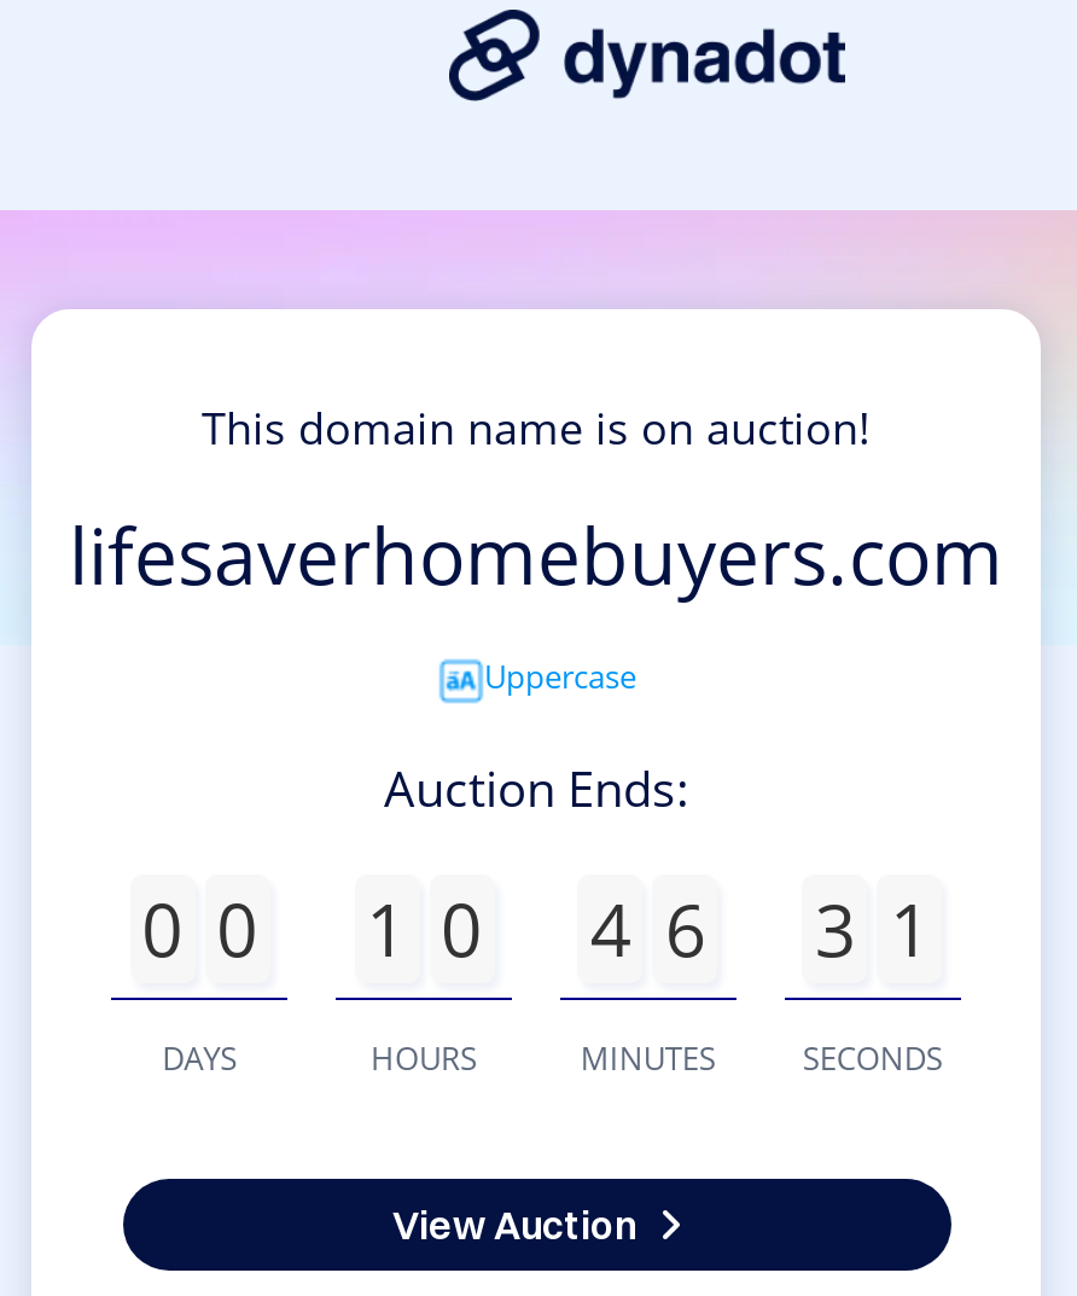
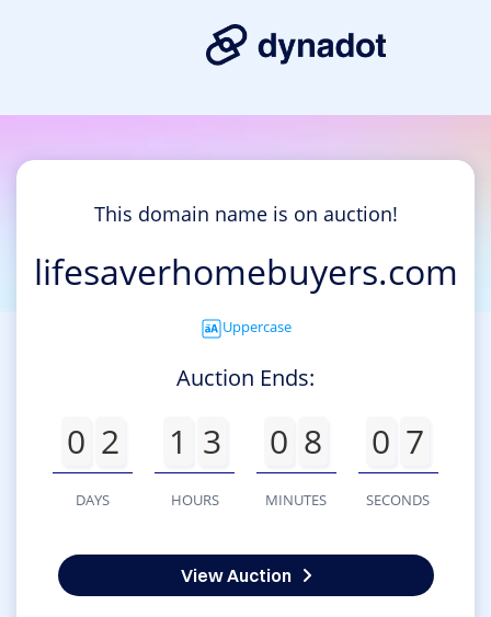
[142,879,257,978] 0 0 -> [66,419,119,464] 0 2
[366,879,482,978] 1 0 -> [168,419,221,464] 1 3
[590,879,706,978] 4 6 -> [270,419,323,464] 0 8
[815,879,930,978] 3 1 -> [372,419,424,464] 0 7

